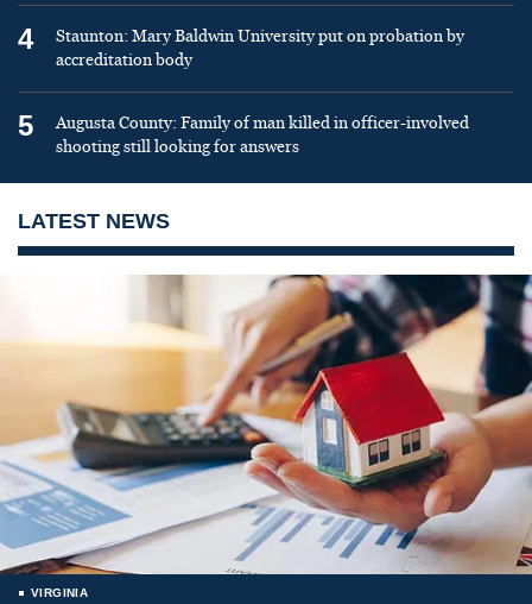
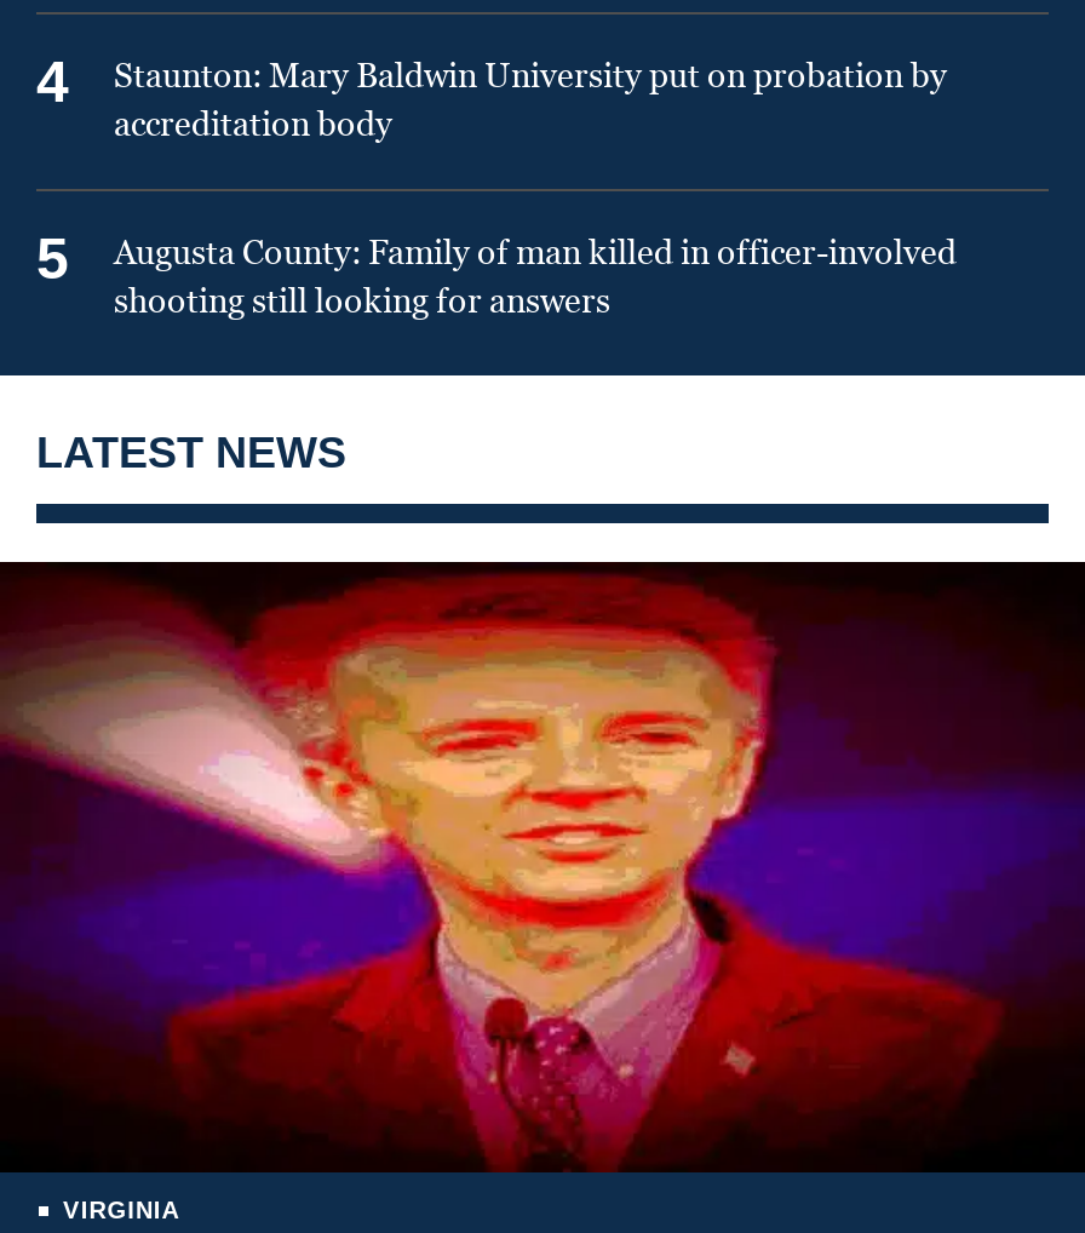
[4,273,528,575] [image] -> [7,560,1078,1175] [image]

